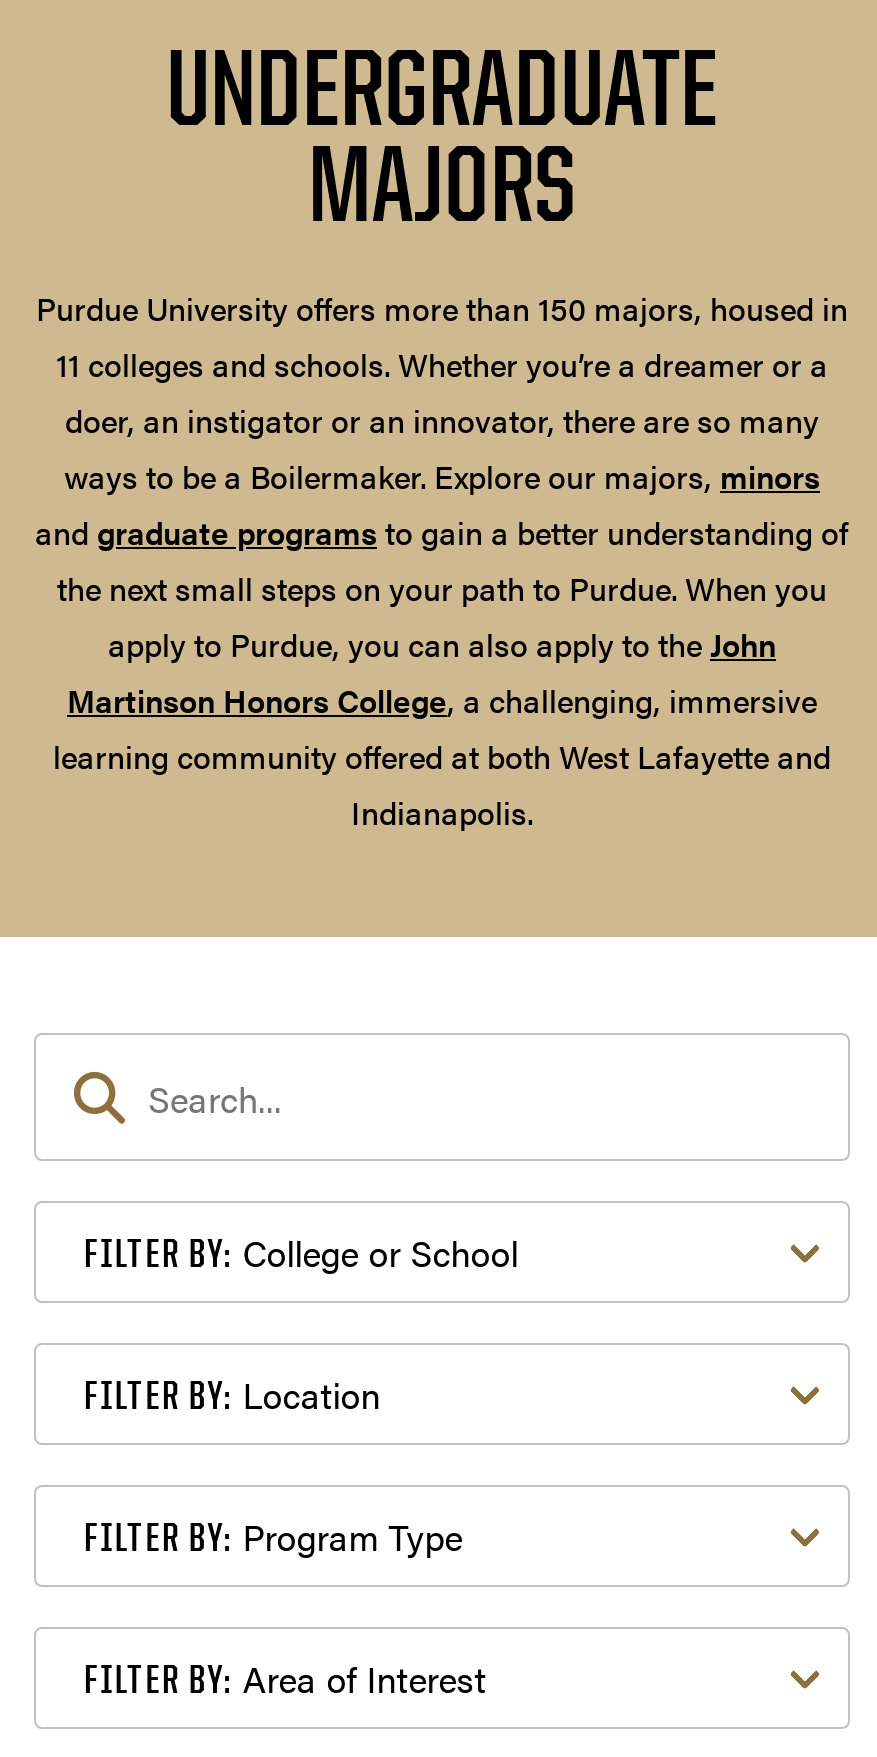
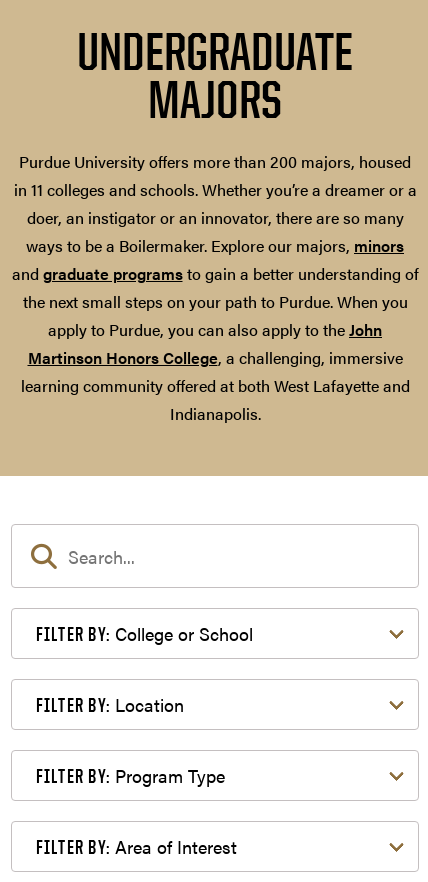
[36,285,848,387] Purdue University offers more than 150 majors, housed in | 11 colleges and schools. Whether you’re a dreamer or a -> [13,150,416,201] Purdue University offers more than 200 majors, housed | in 11 colleges and schools. Whether you’re a dreamer or a

